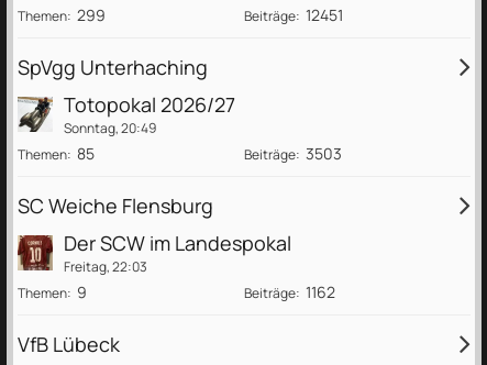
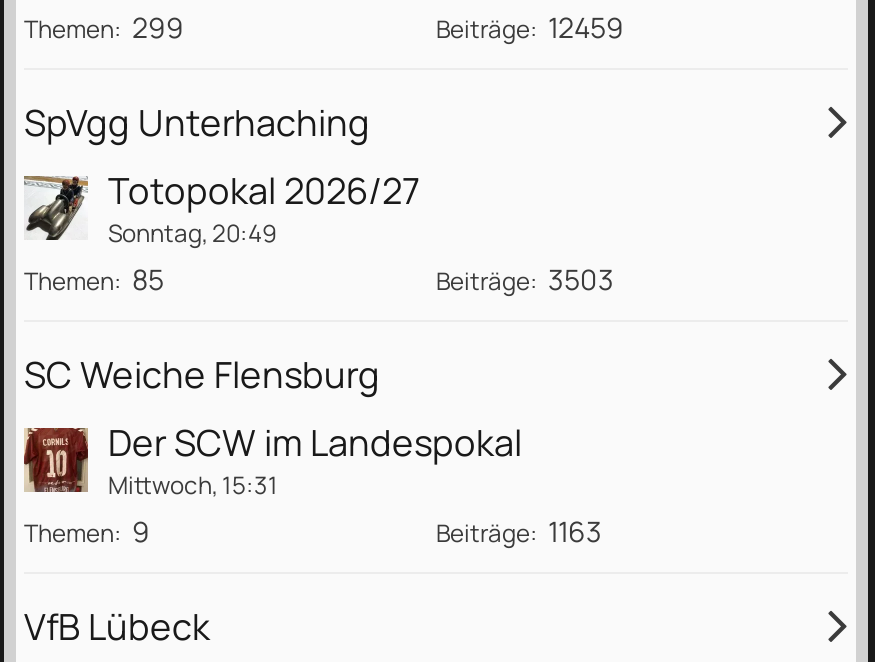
[244,4,343,25] Beiträge 12451 -> [436,8,624,46] Beiträge 12459
[64,257,147,276] Freitag, 22:03 -> [108,468,278,502] Mittwoch, 15:31
[244,281,335,302] Beiträge 1162 -> [436,512,602,550] Beiträge 1163

